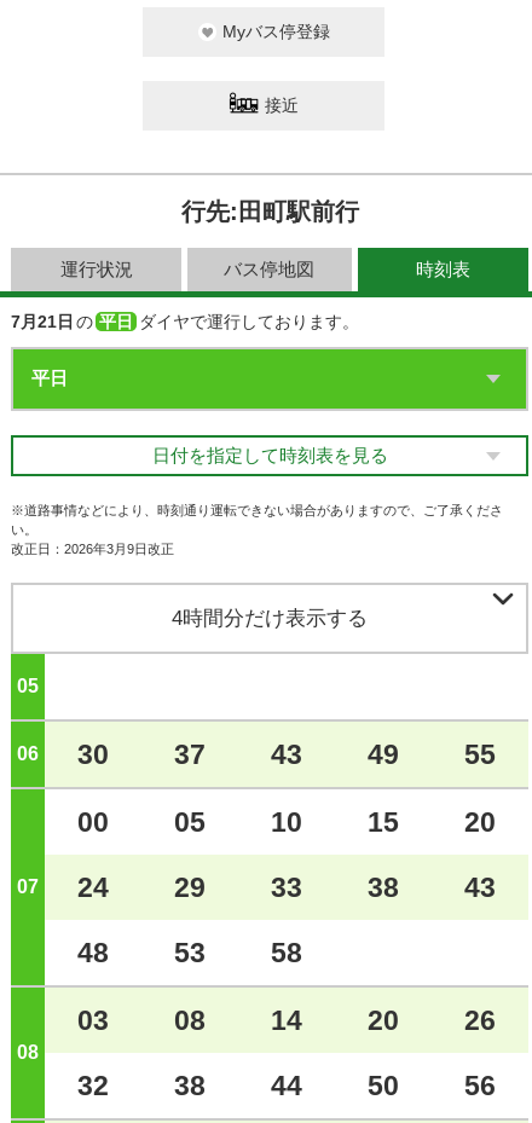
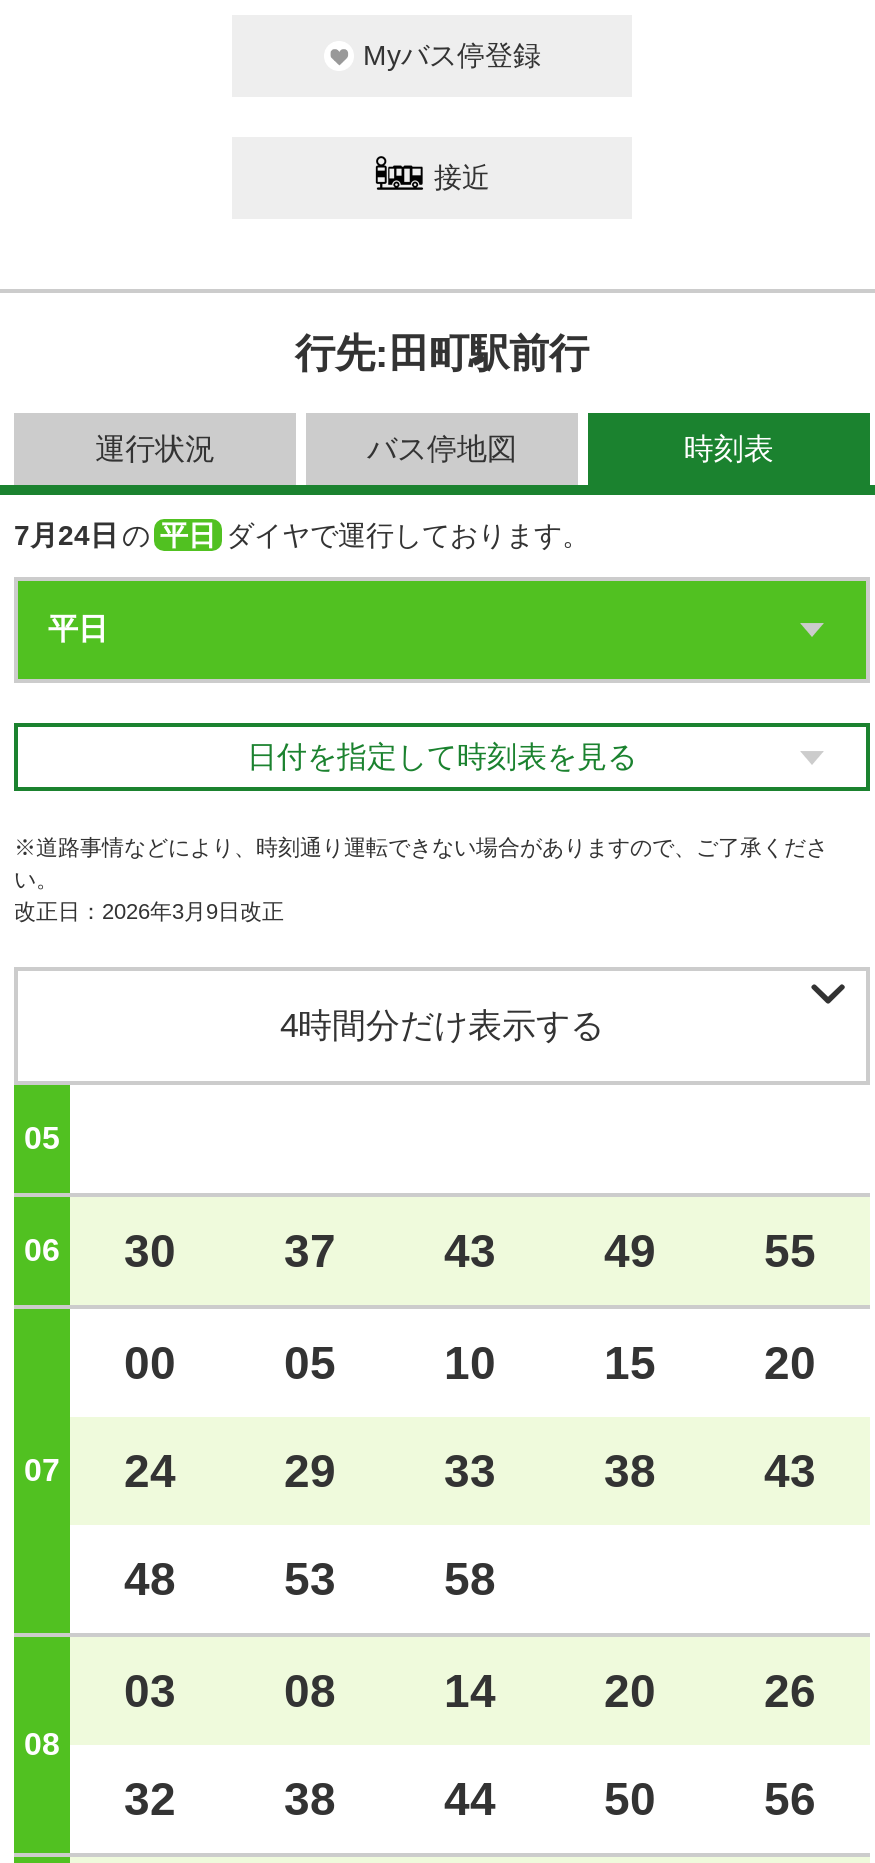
[11,312,359,331] 7月21日 の 平日 ダイヤで運行しております。 -> [14,519,590,551] 7月24日 の 平日 ダイヤで運行しております。

